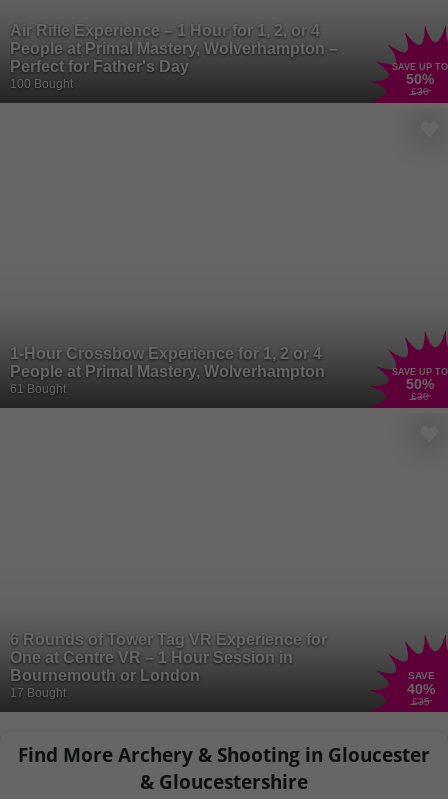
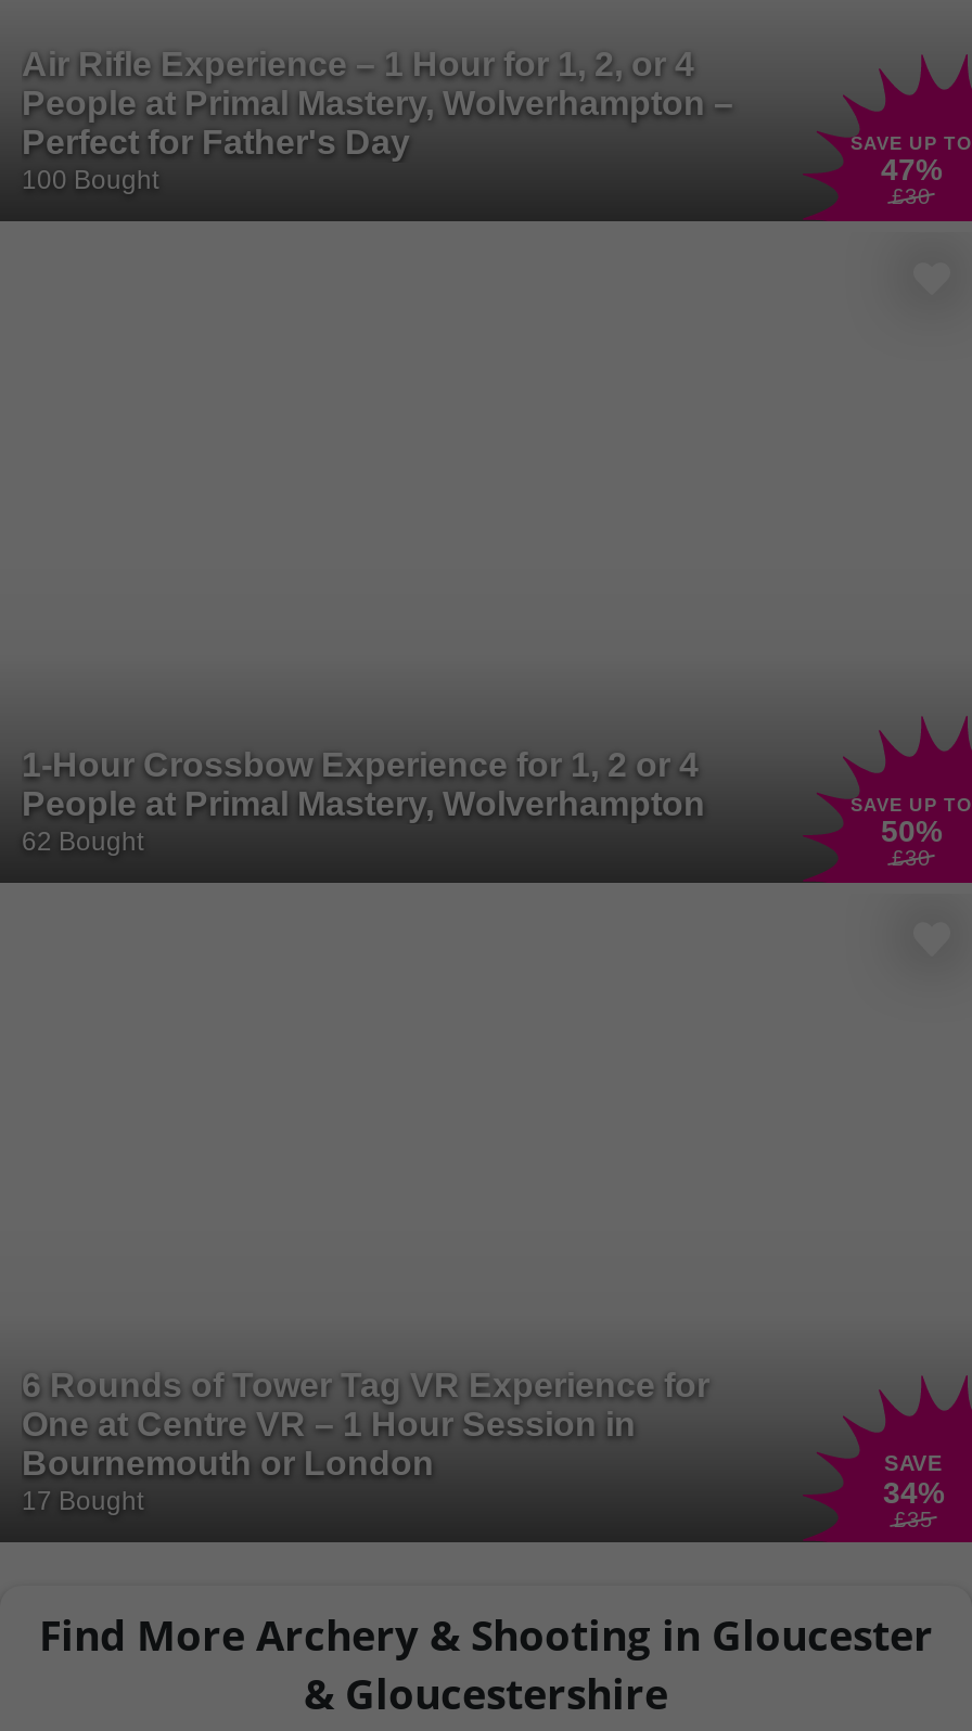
[406,71,434,87] 50% -> [881,152,942,187] 47%
[10,382,66,396] 61 Bought -> [22,826,143,856] 62 Bought
[407,681,435,697] 40% -> [883,1476,944,1511] 34%

